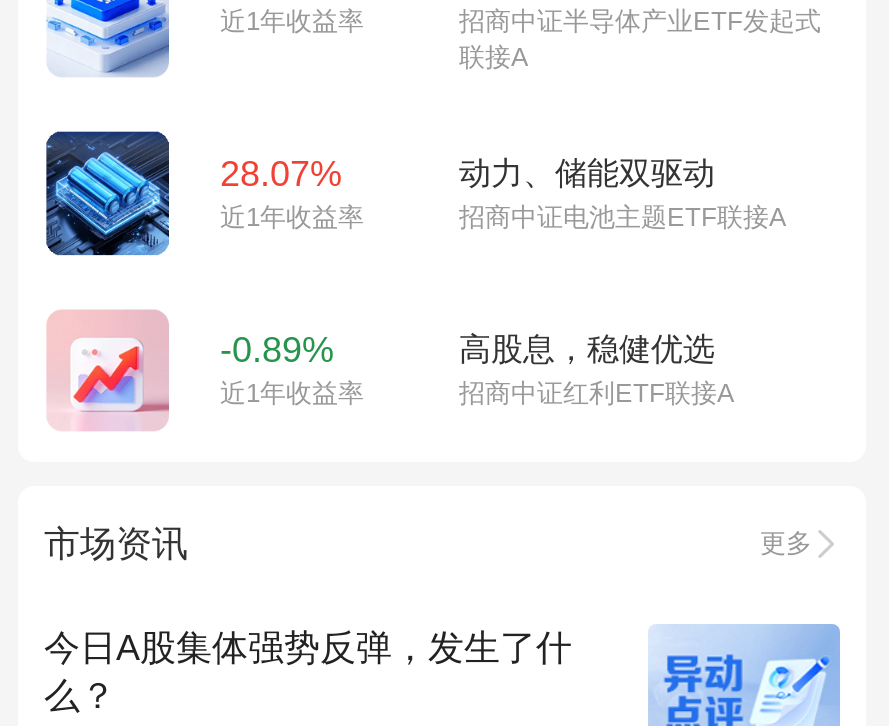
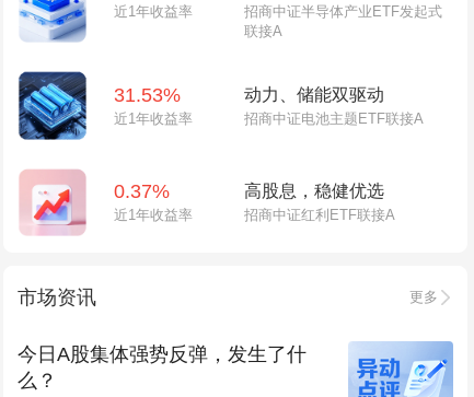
[220,153,342,193] 28.07% -> [114,84,181,106] 31.53%
[220,330,334,370] -0.89% -> [114,180,170,202] 0.37%

